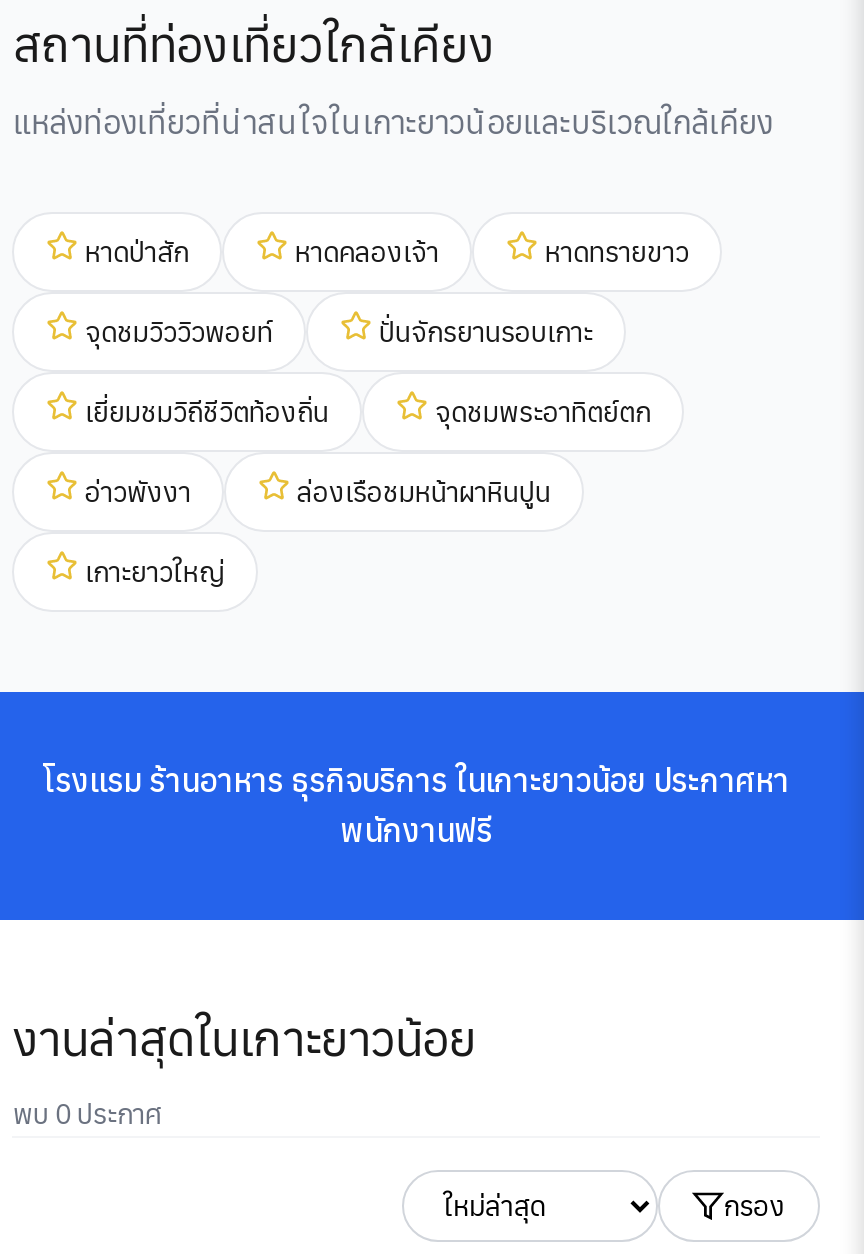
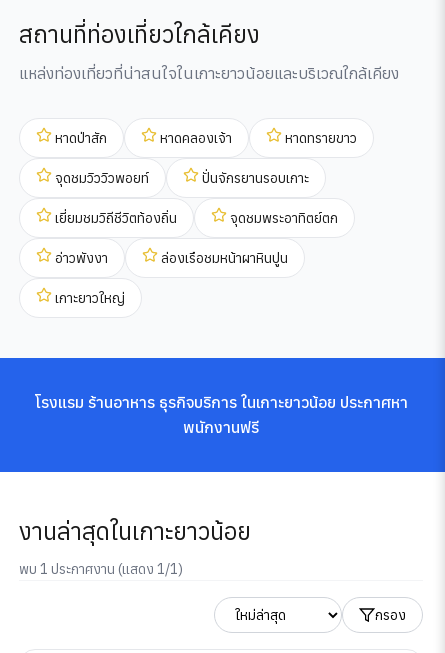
[13,1096,161,1132] พบ 0 ประกาศ -> [19,560,183,578] พบ 1 ประกาศงาน (แสดง 1/1)

